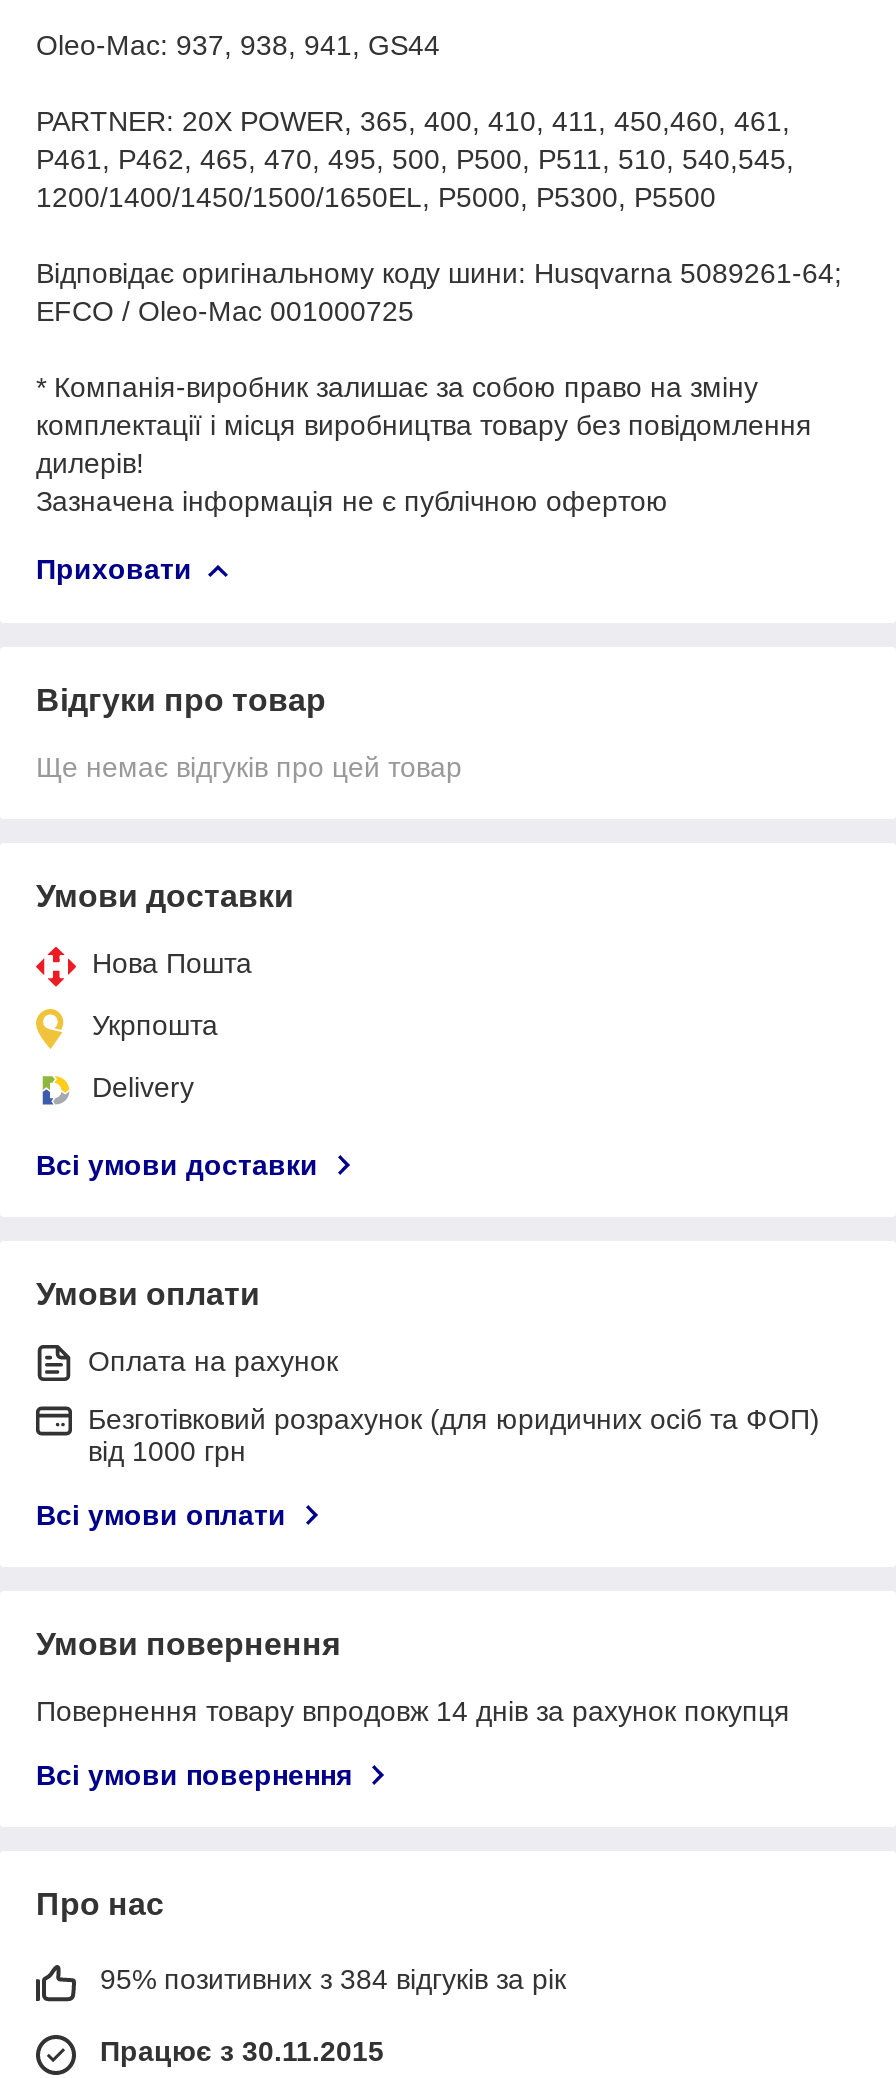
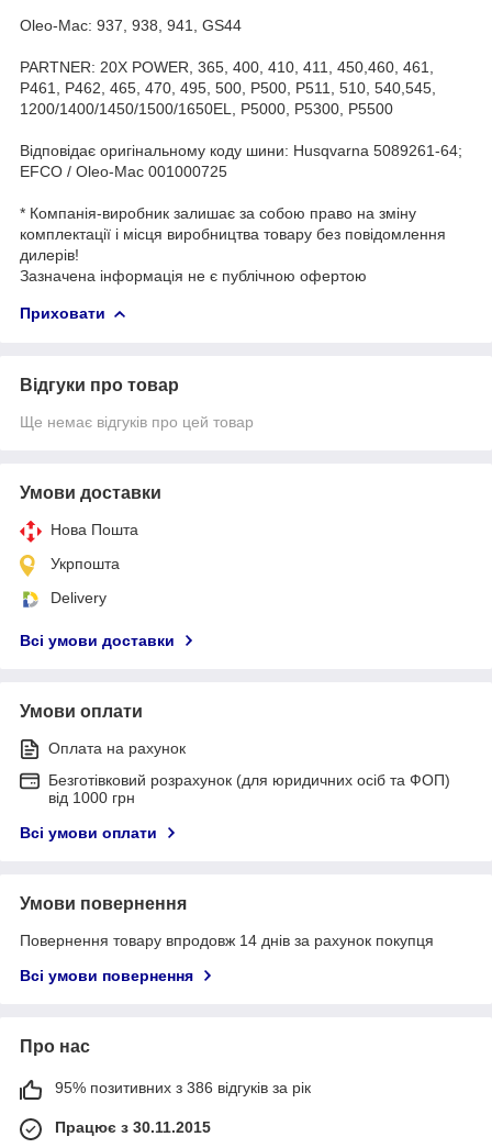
[100,1963,566,1995] 95% позитивних з 384 відгуків за рік -> [55,1079,311,1096] 95% позитивних з 386 відгуків за рік

